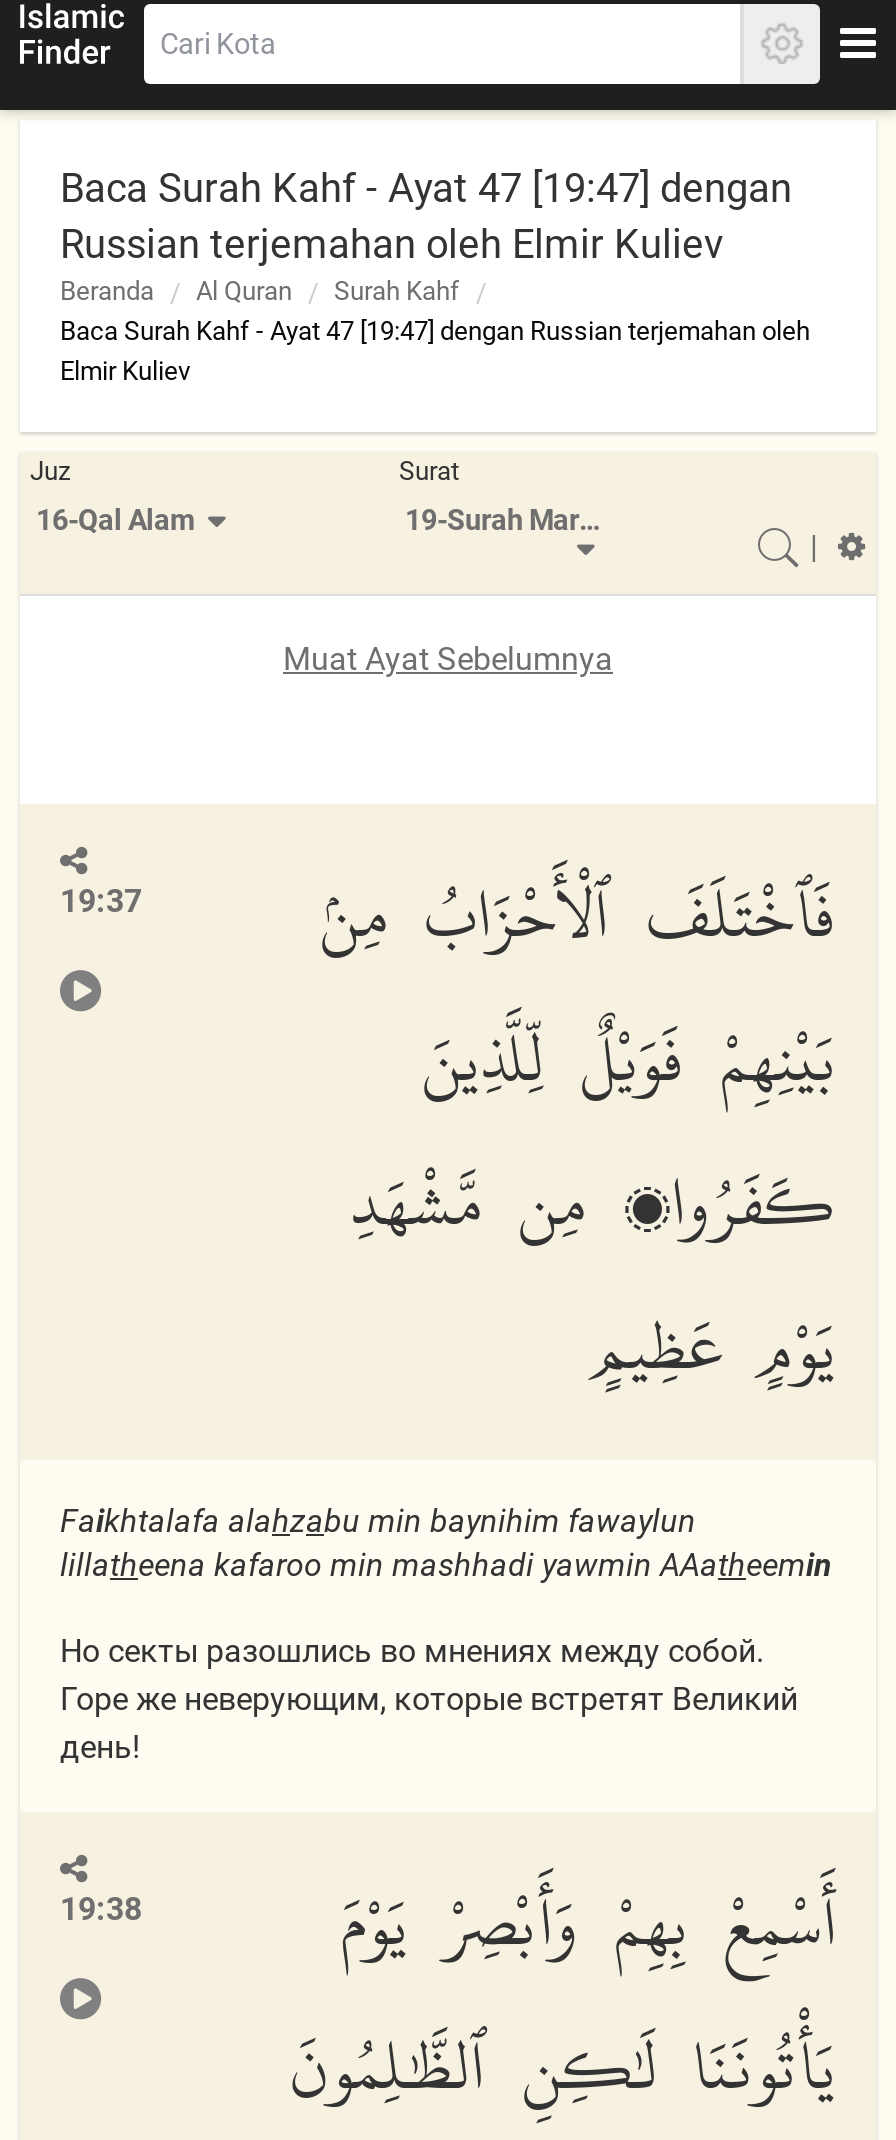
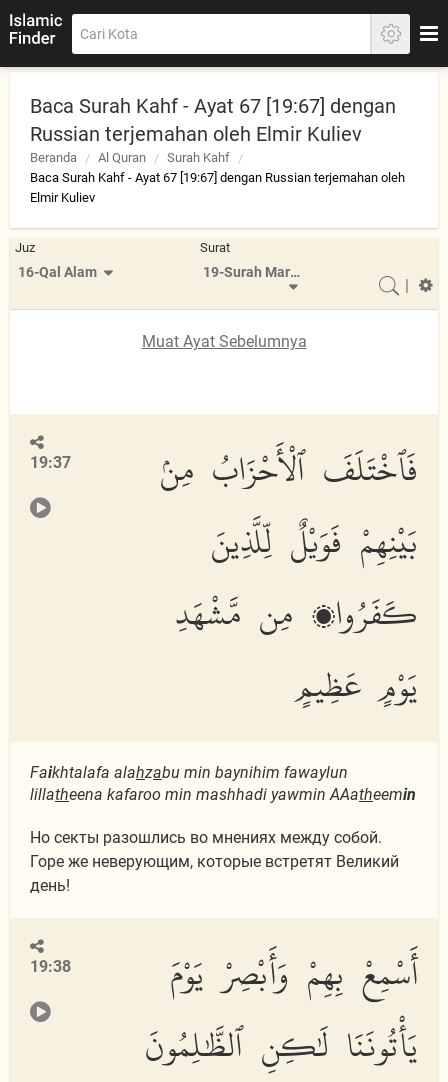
[60,164,792,212] Baca Surah Kahf - Ayat 47 [19:47] dengan -> [30,94,396,118] Baca Surah Kahf - Ayat 67 [19:67] dengan
[60,316,810,346] Baca Surah Kahf - Ayat 47 [19:47] dengan Russian terjemahan oleh -> [30,170,405,185] Baca Surah Kahf - Ayat 67 [19:67] dengan Russian terjemahan oleh

